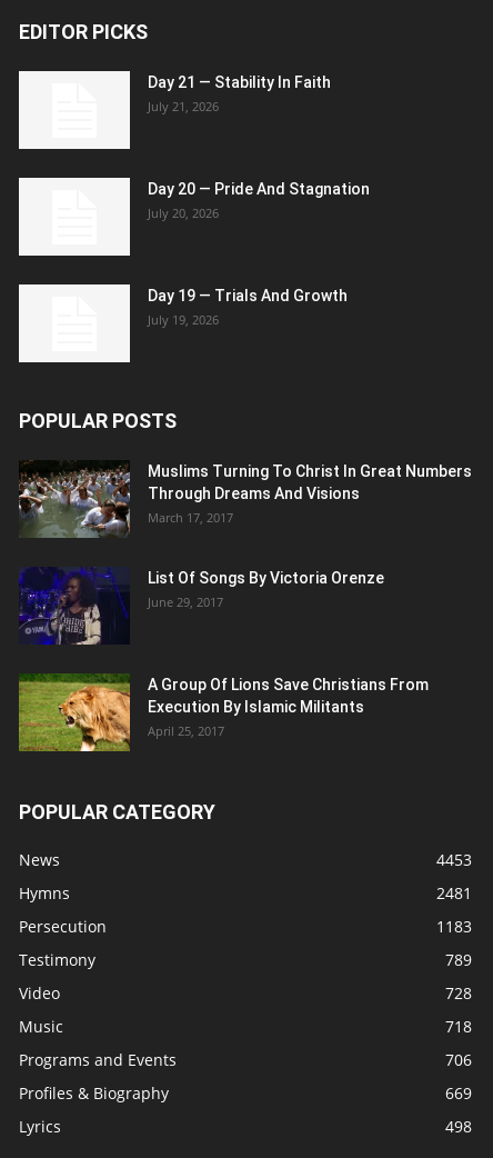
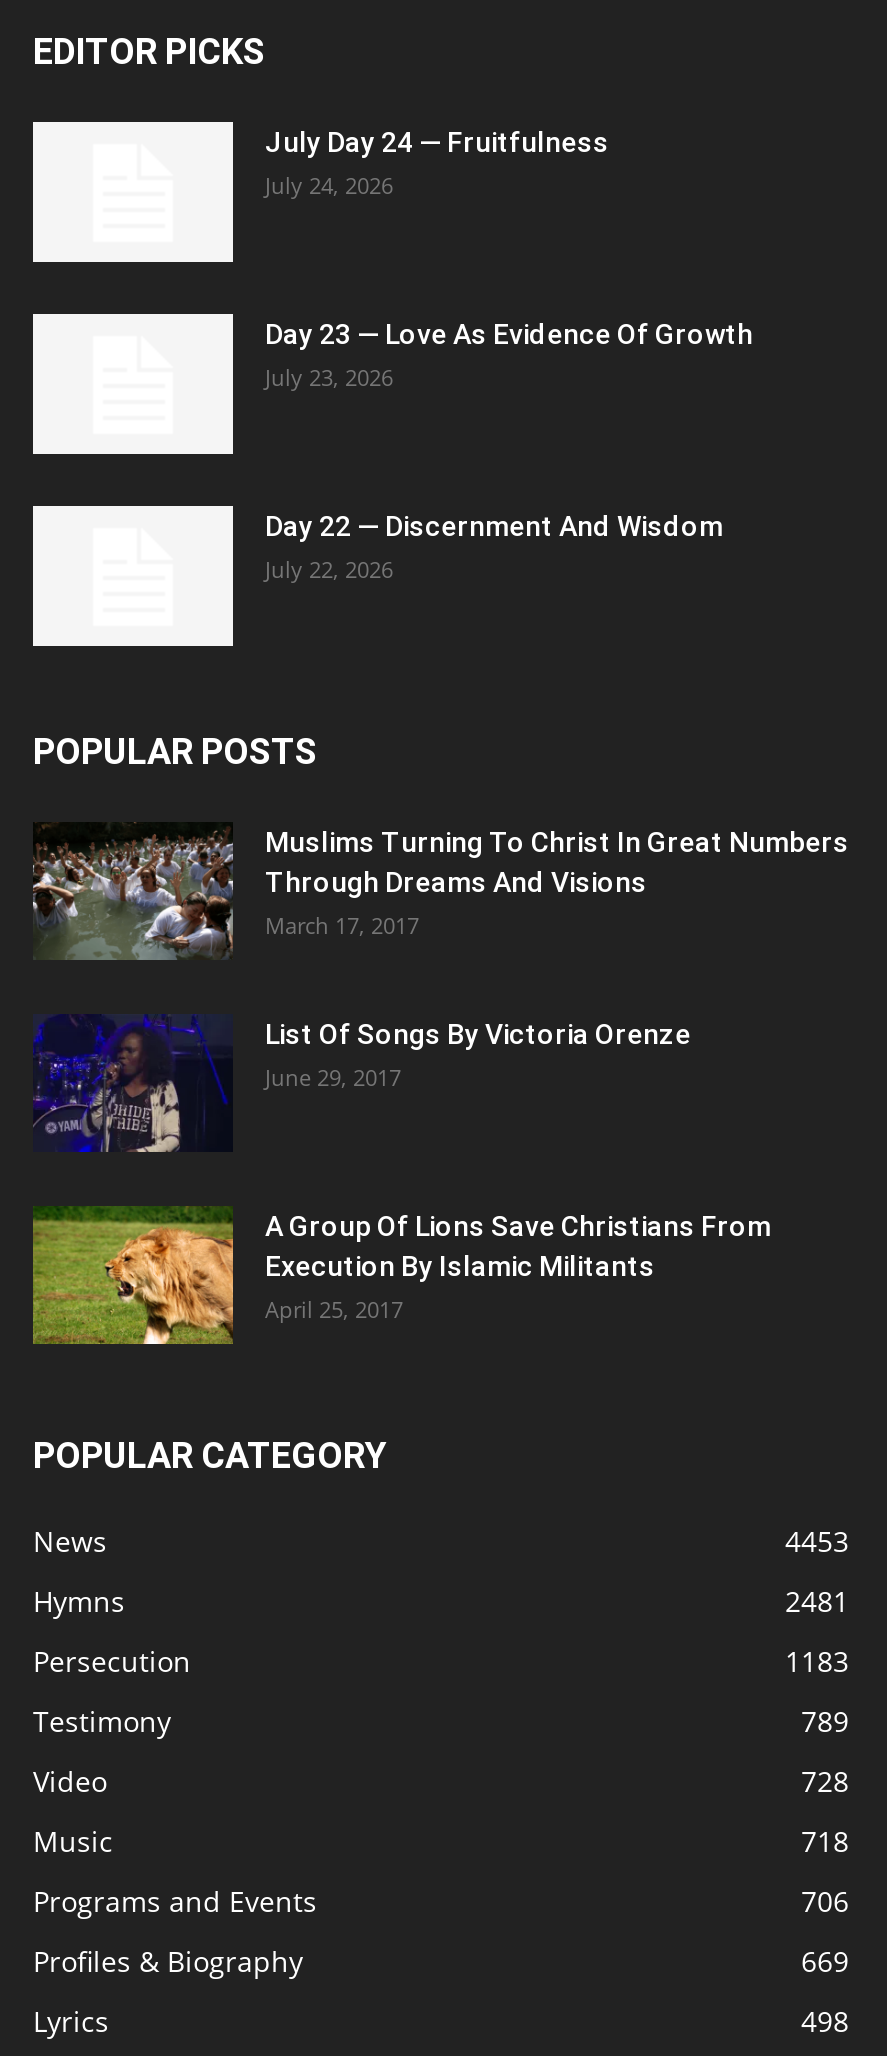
[148,73,331,114] Day 21 — Stability In Faith | July 21, 2026 -> [265,126,609,200] July Day 24 — Fruitfulness | July 24, 2026
[148,180,370,221] Day 20 — Pride And Stagnation | July 20, 2026 -> [265,318,753,392] Day 23 — Love As Evidence Of Growth | July 23, 2026
[148,287,348,328] Day 19 — Trials And Growth | July 19, 2026 -> [265,510,723,584] Day 22 — Discernment And Wisdom | July 22, 2026

